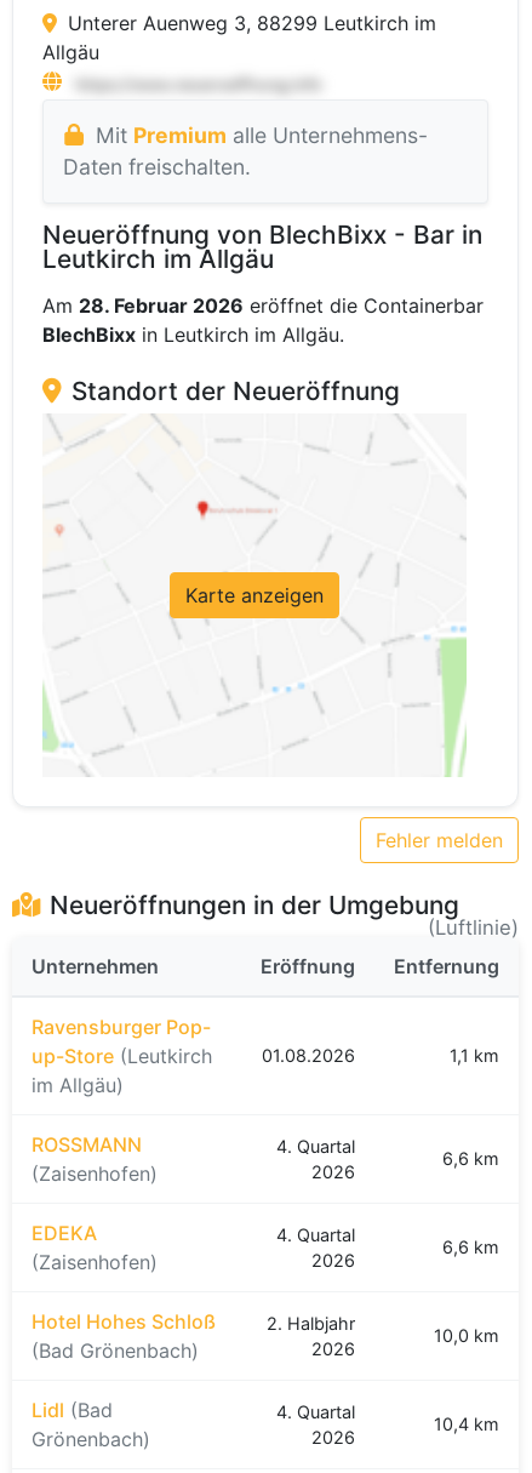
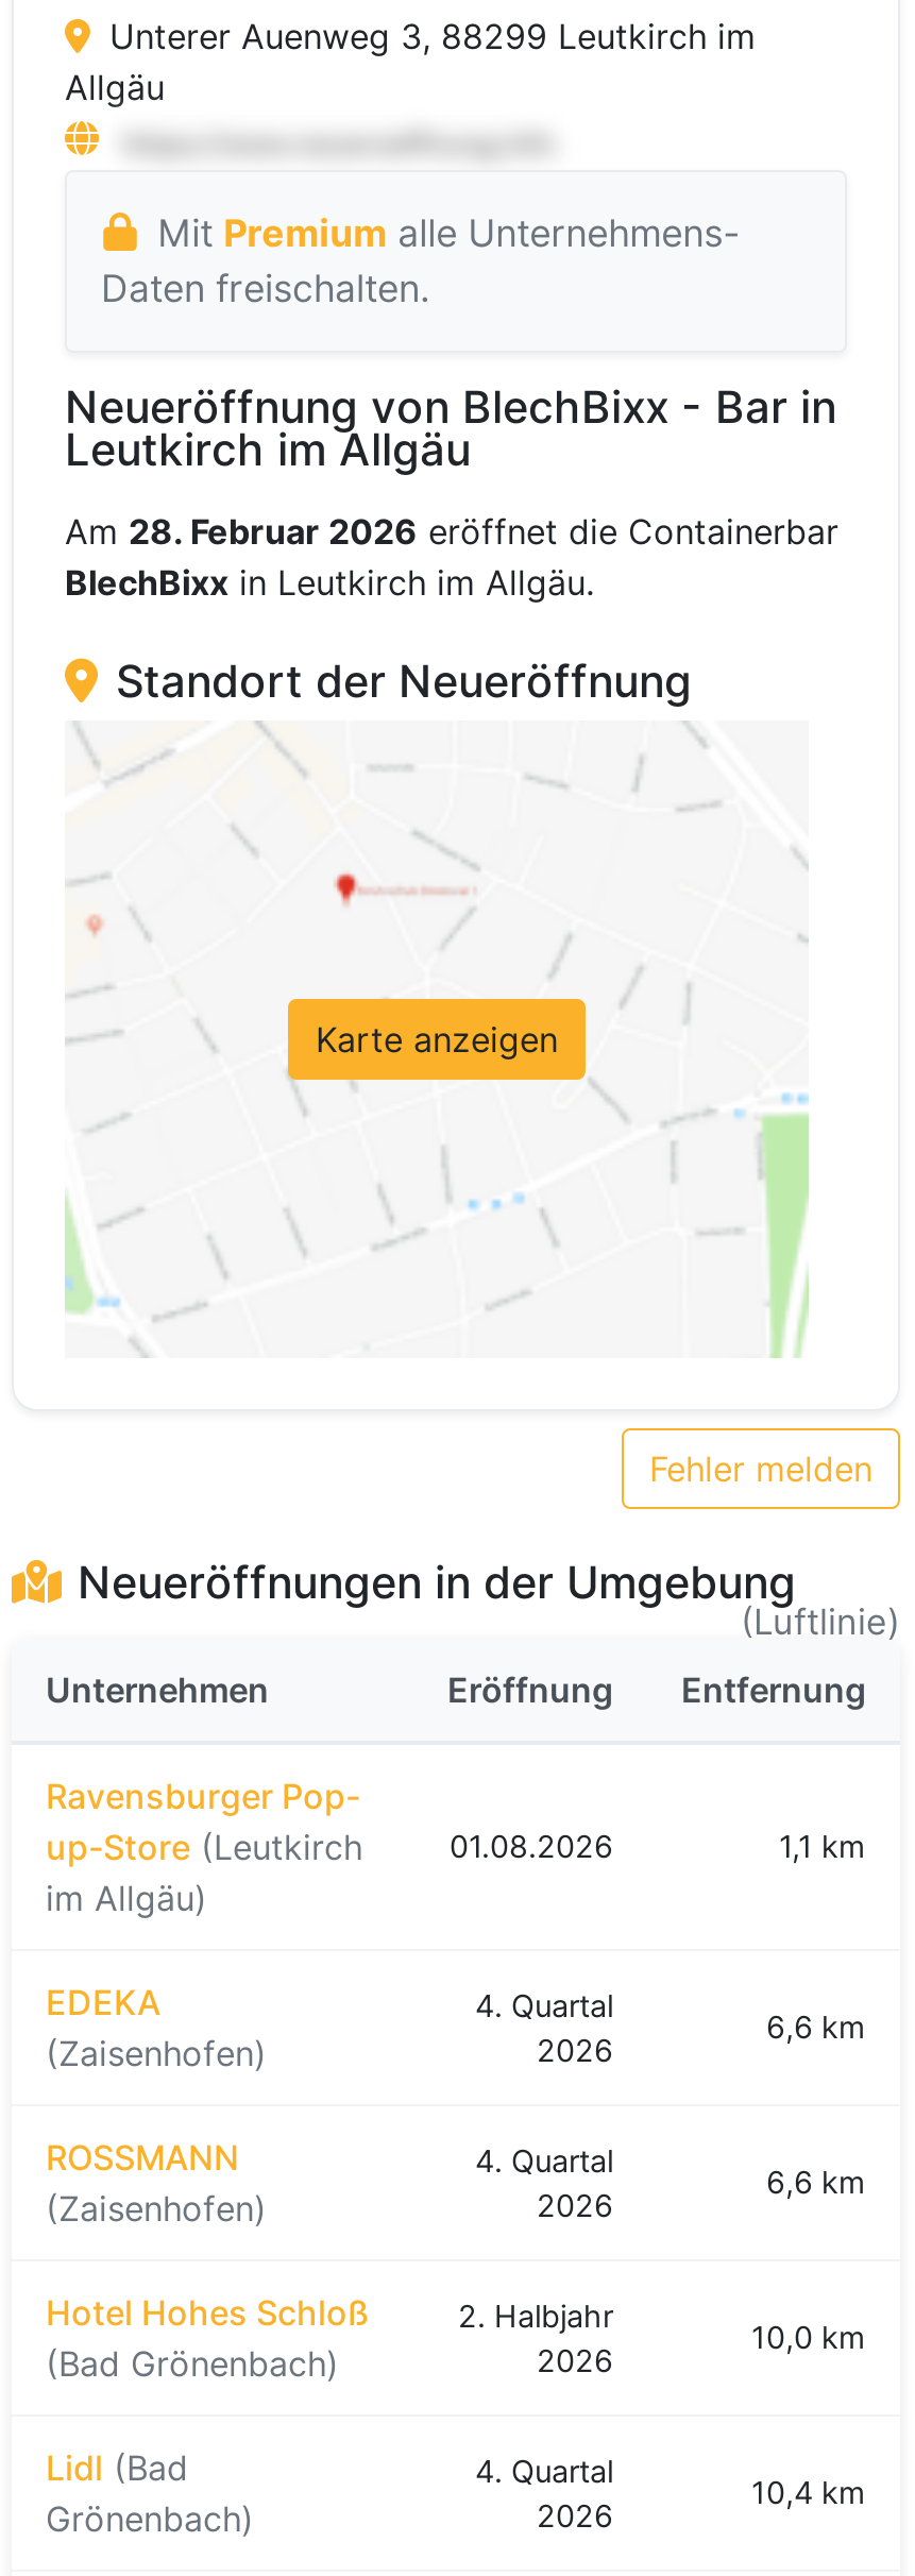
moved [32,1132,142,1156] -> [46,2136,239,2178]: ROSSMANN
moved [32,1221,97,1245] -> [46,1980,160,2023]: EDEKA

